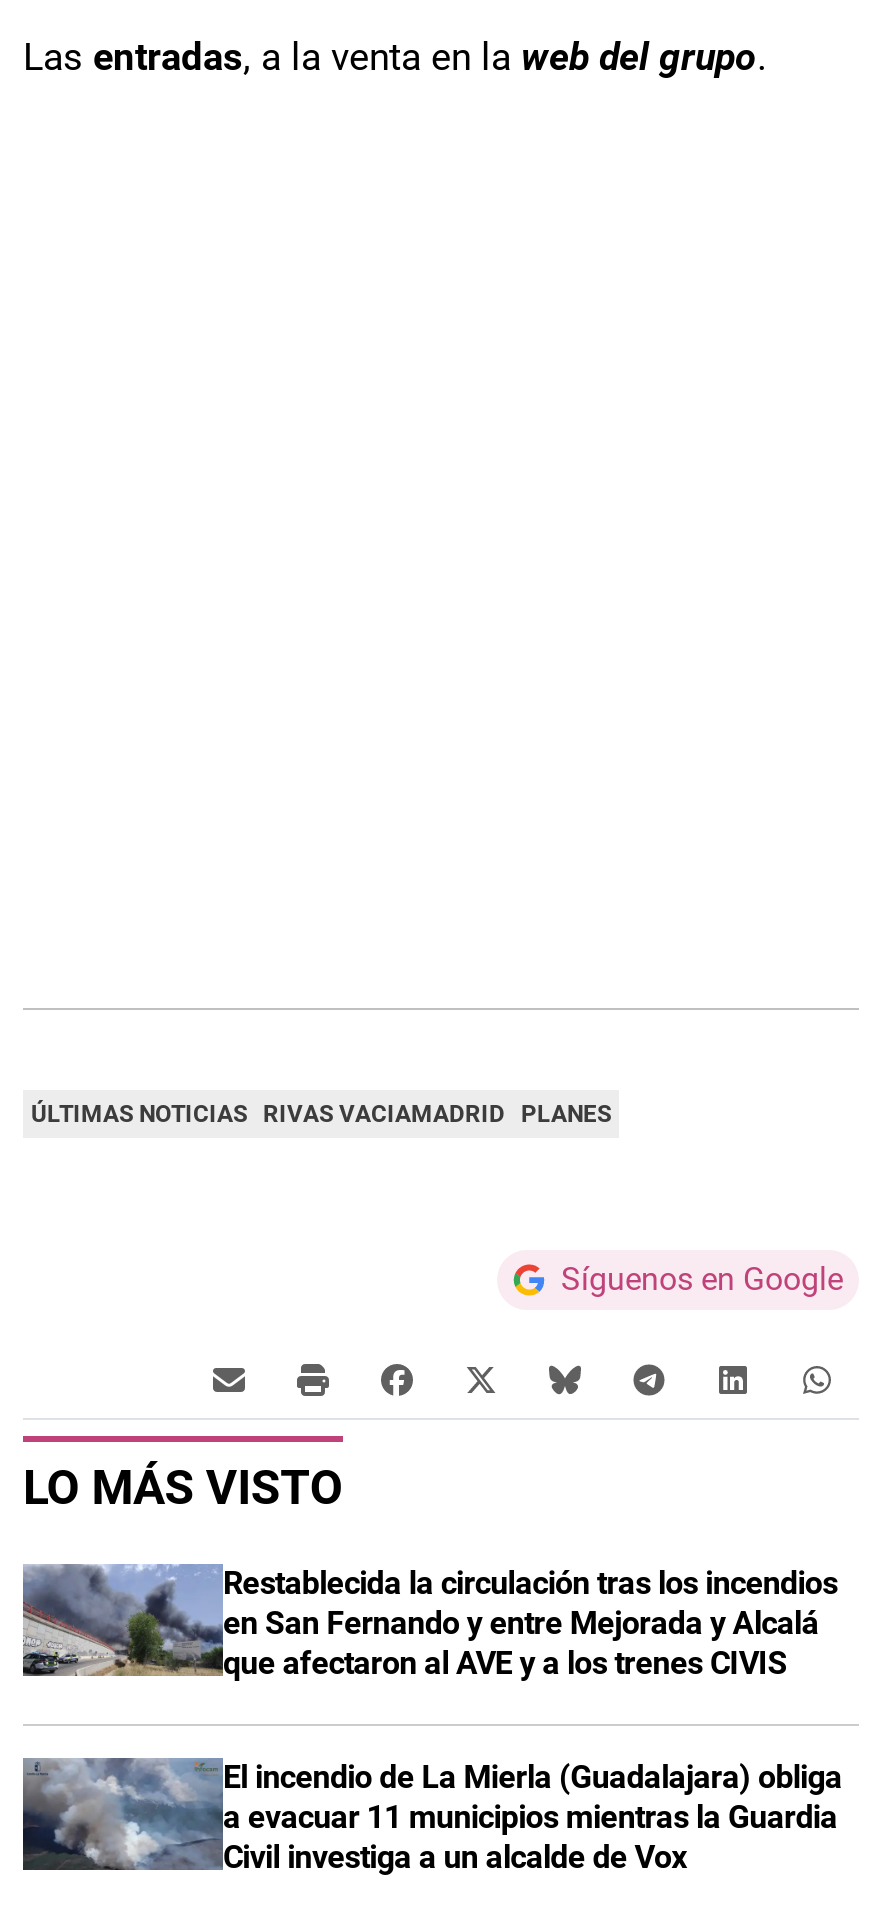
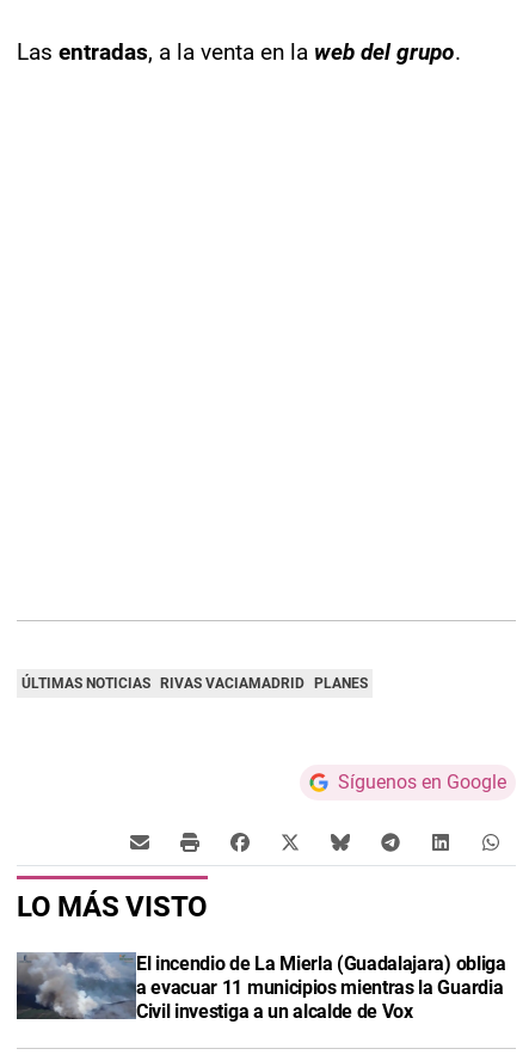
[21,1563,838,1681] [image] | Restablecida la circulación tras los incendios | en San Fernando y entre Mejorada y Alcalá | que afectaron al AVE y a los trenes CIVIS -> none

